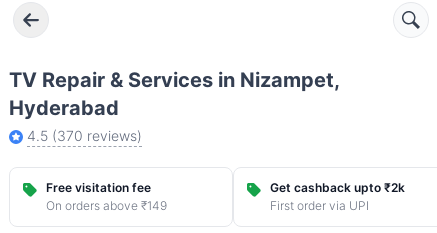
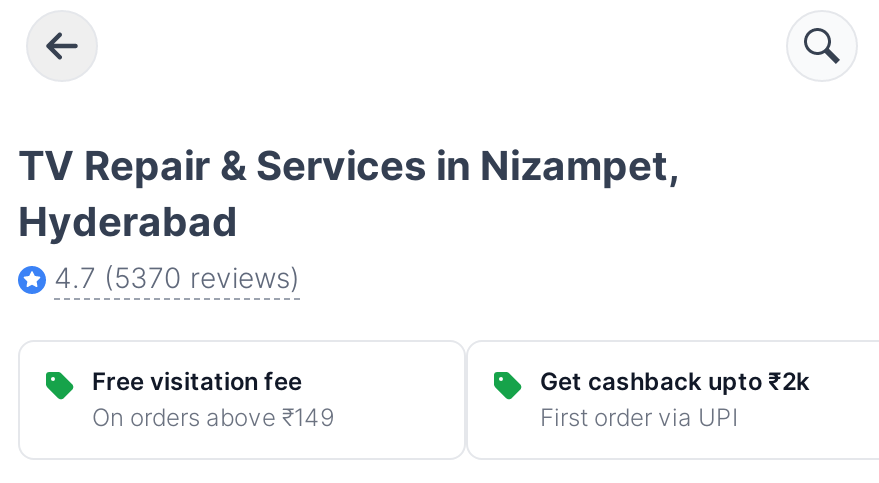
[27,127,142,144] 4.5 (370 reviews) -> [54,260,300,294] 4.7 (5370 reviews)

